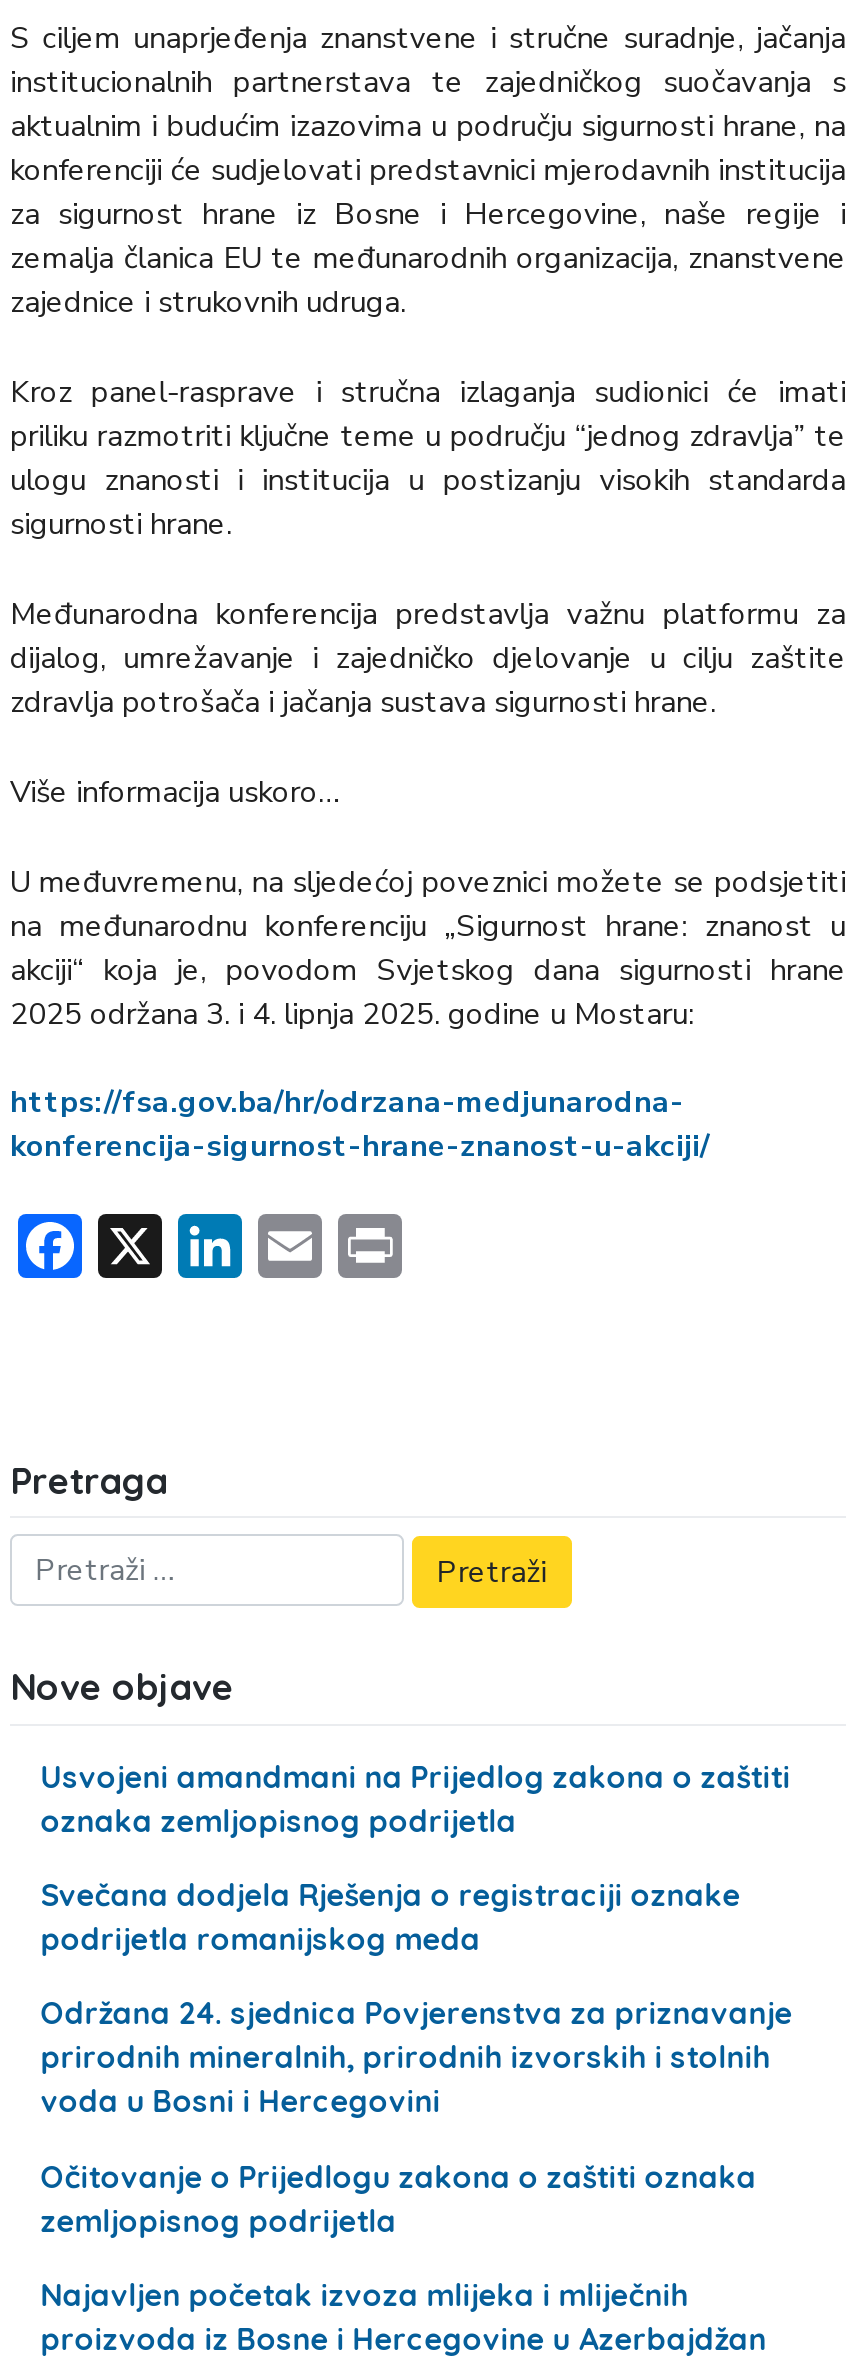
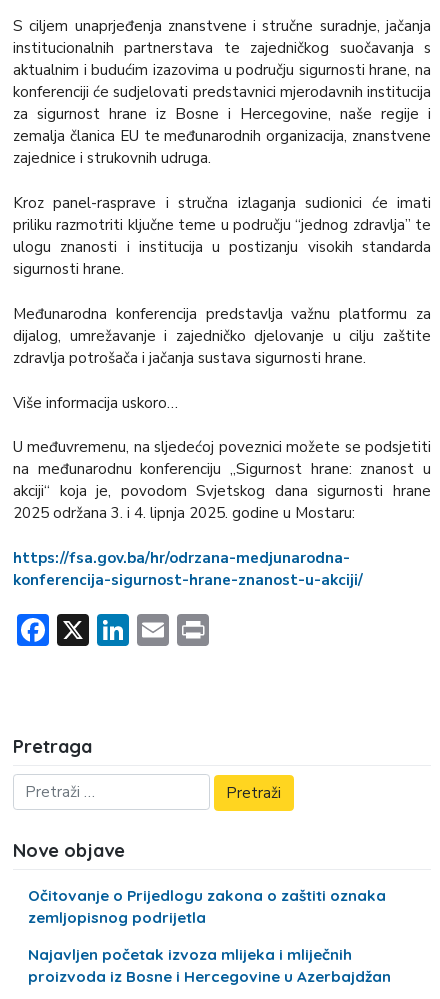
[40,1758,792,2121] Usvojeni amandmani na Prijedlog zakona o zaštiti | oznaka zemljopisnog podrijetla | Svečana dodjela Rješenja o registraciji oznake | podrijetla romanijskog meda | Održana 24. sjednica Povjerenstva za priznavanje | prirodnih mineralnih, prirodnih izvorskih i stolnih | voda u Bosni i Hercegovini -> none

